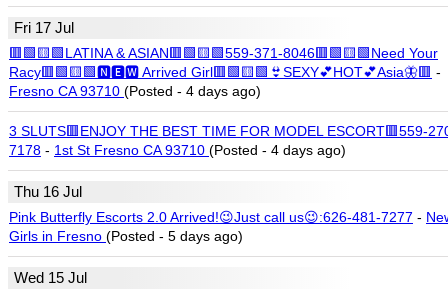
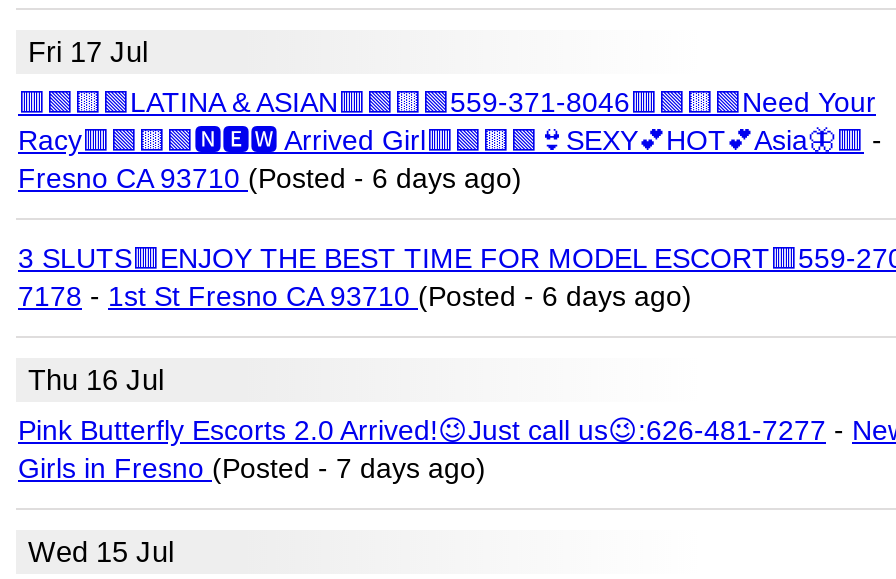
[9,83,261,99] Fresno CA 93710 (Posted - 4 days ago) -> [18,162,522,194] Fresno CA 93710 (Posted - 6 days ago)
[9,142,346,158] 7178 - 1st St Fresno CA 93710 (Posted - 4 days ago) -> [18,280,692,312] 7178 - 1st St Fresno CA 93710 (Posted - 6 days ago)
[9,228,243,244] Girls in Fresno (Posted - 5 days ago) -> [18,452,486,484] Girls in Fresno (Posted - 7 days ago)

